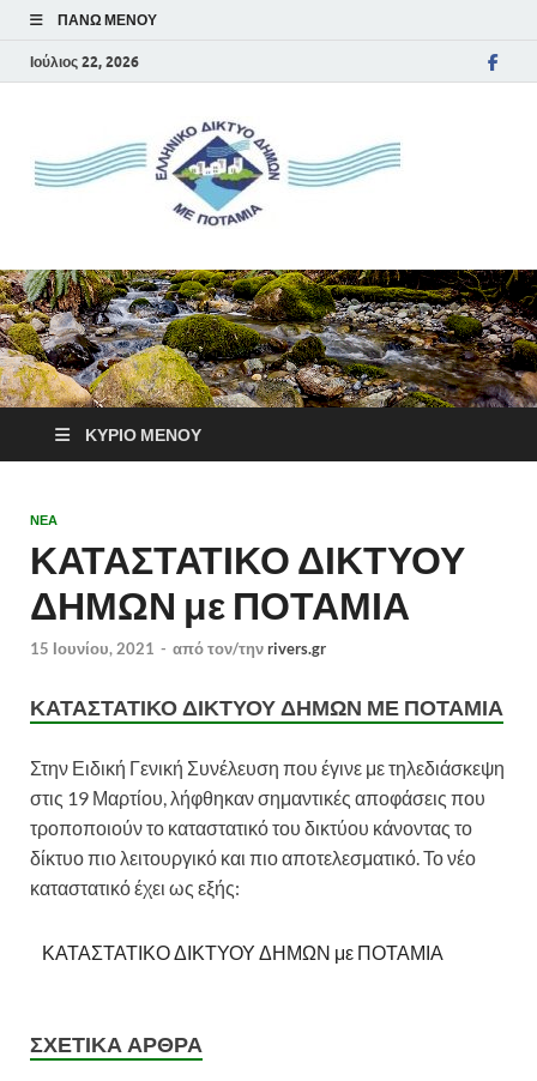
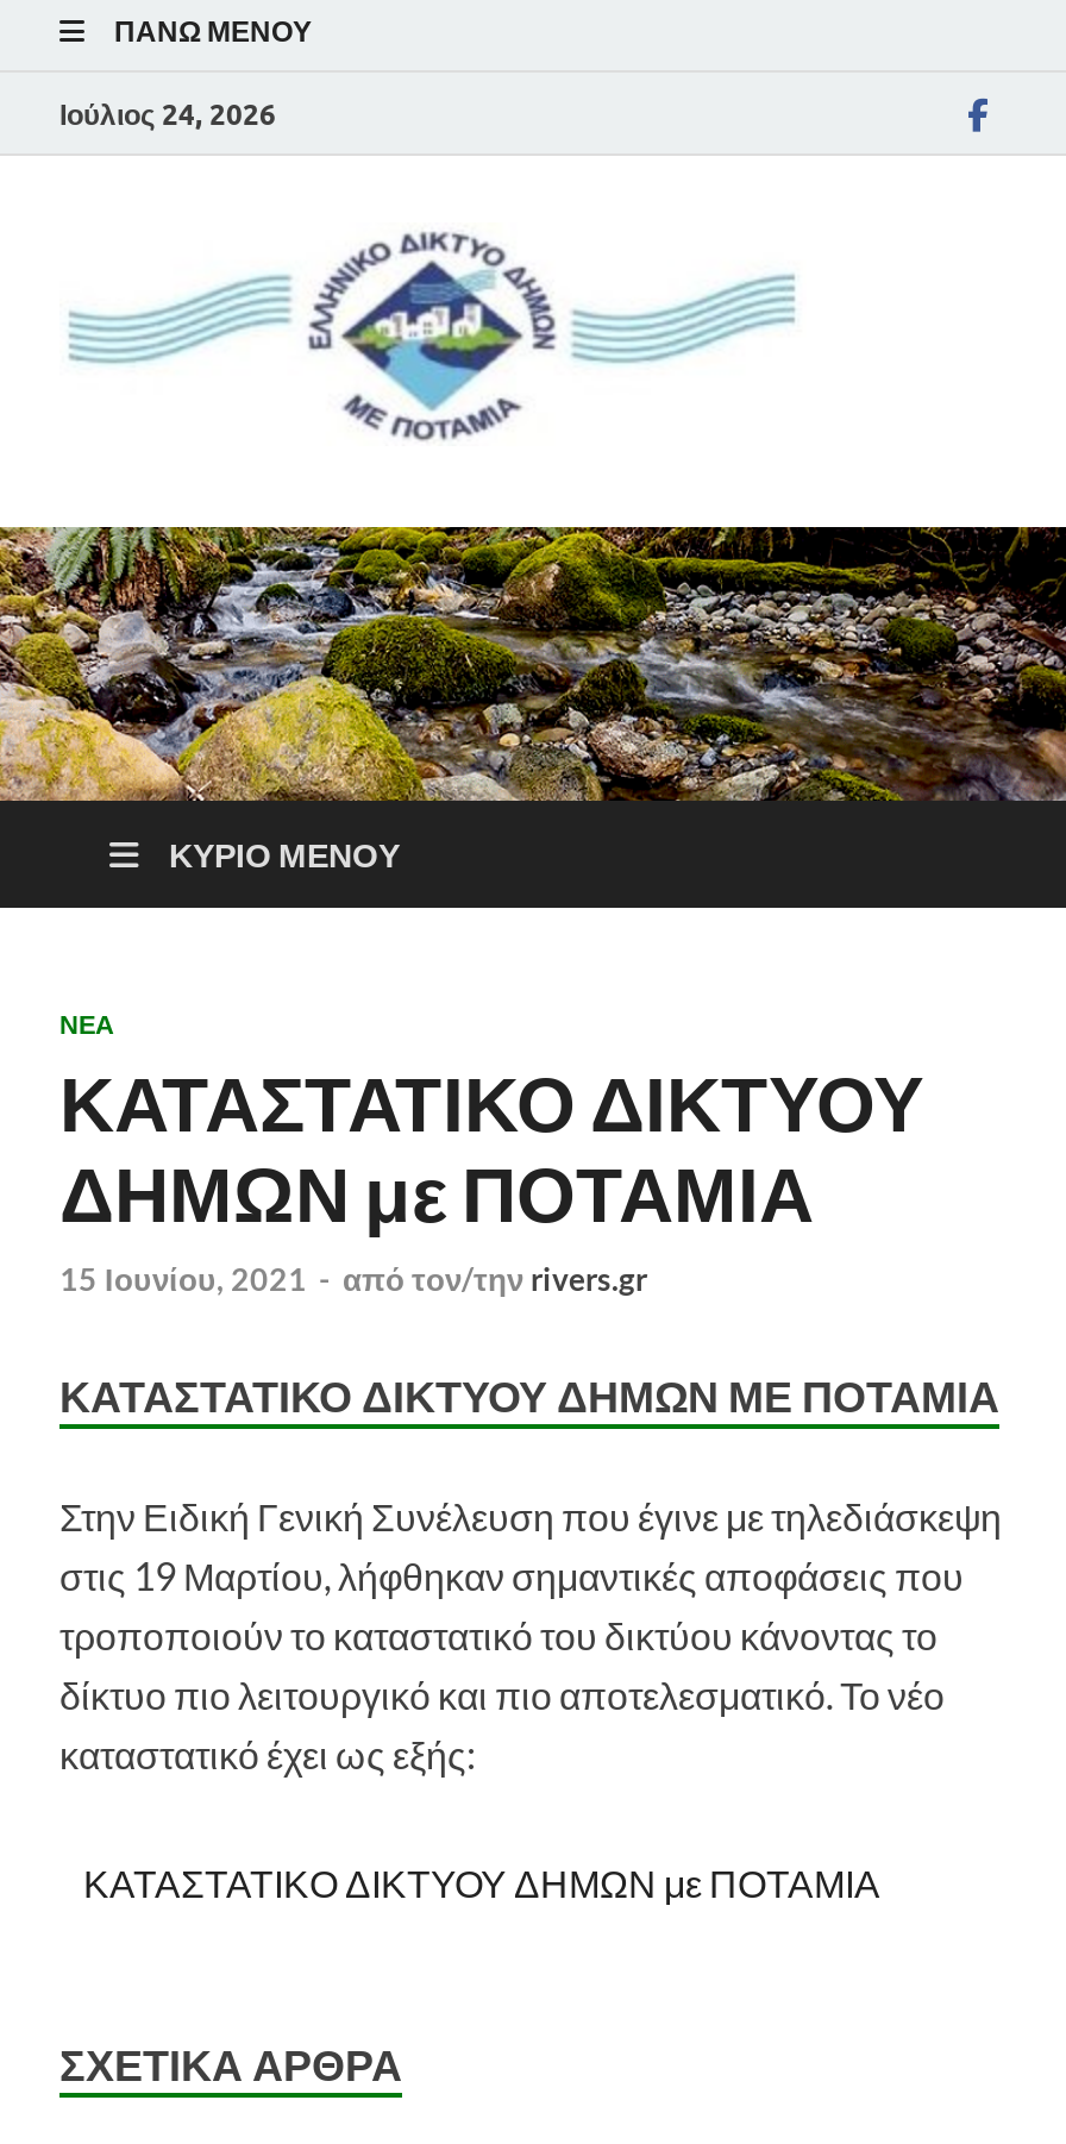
[30,52,139,70] Ιούλιος 22, 2026 -> [59,95,276,131] Ιούλιος 24, 2026

